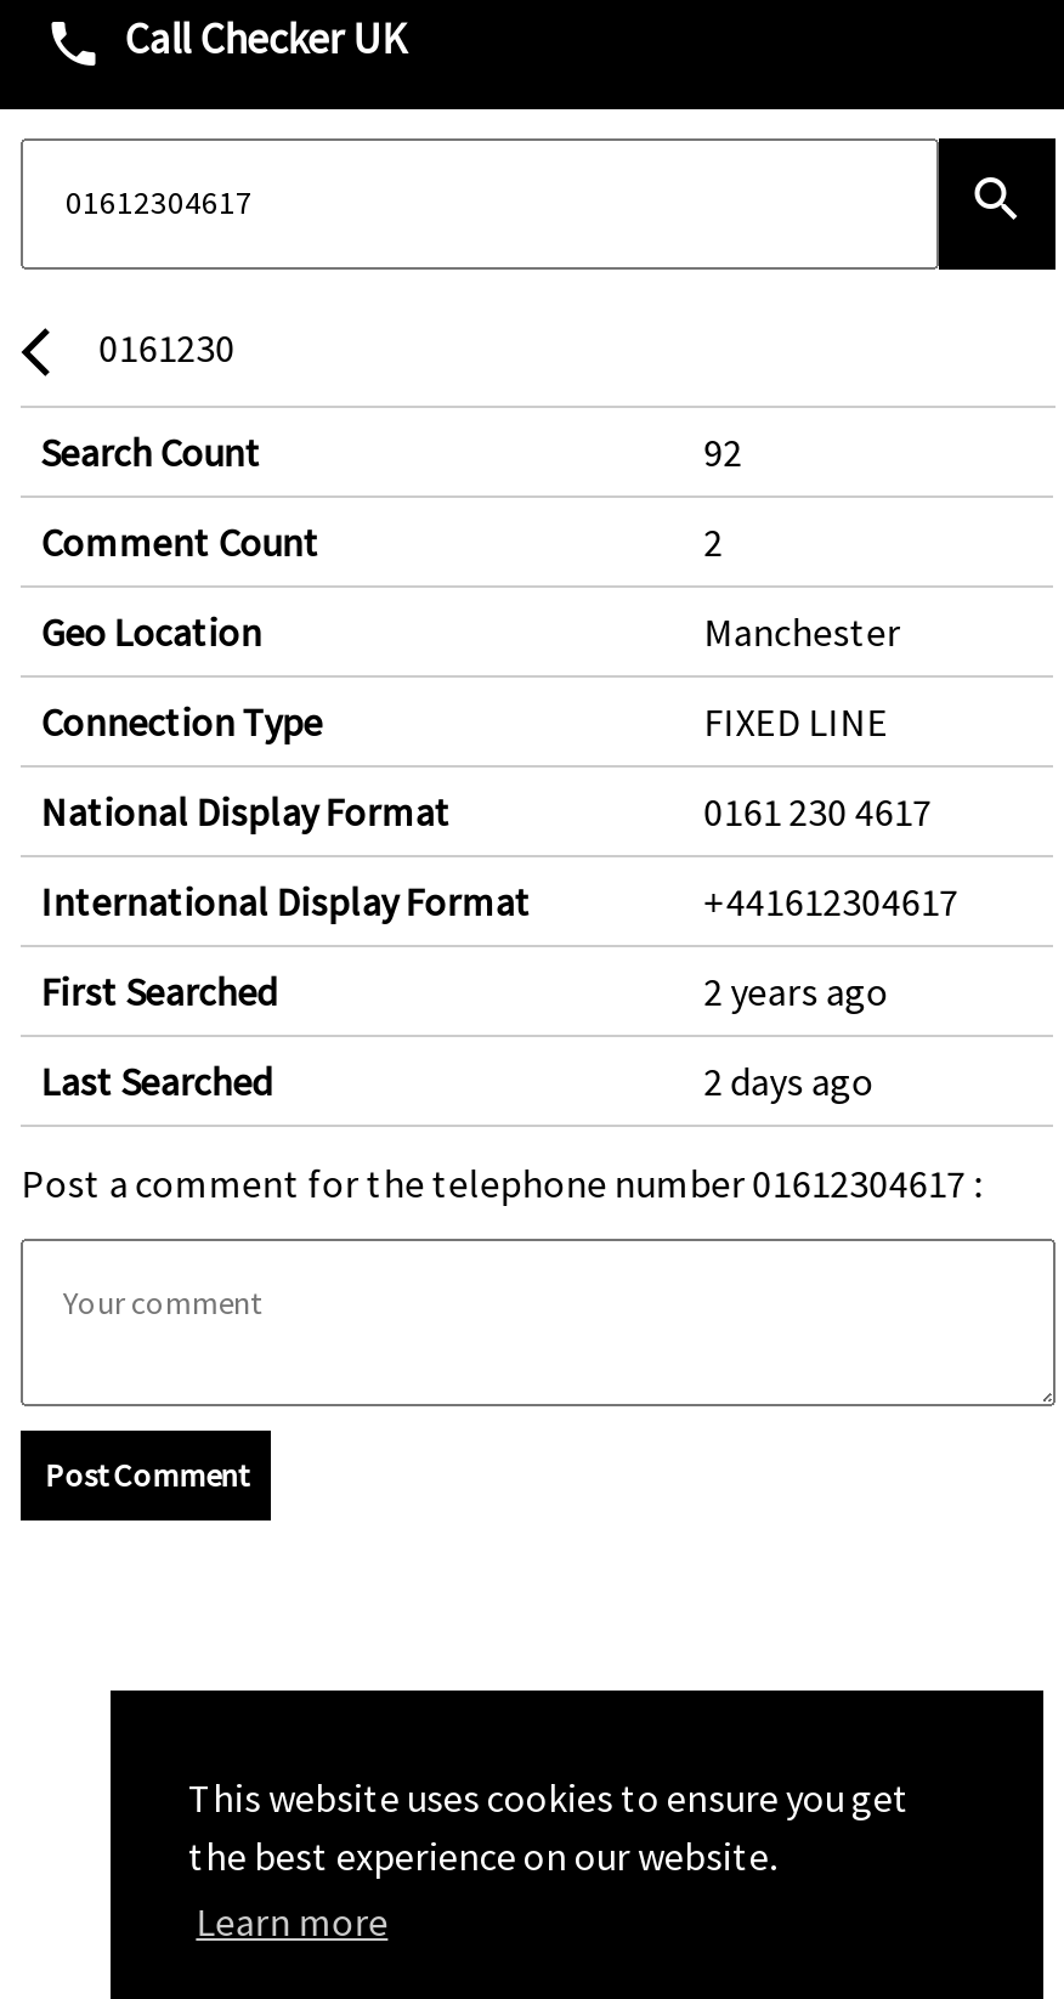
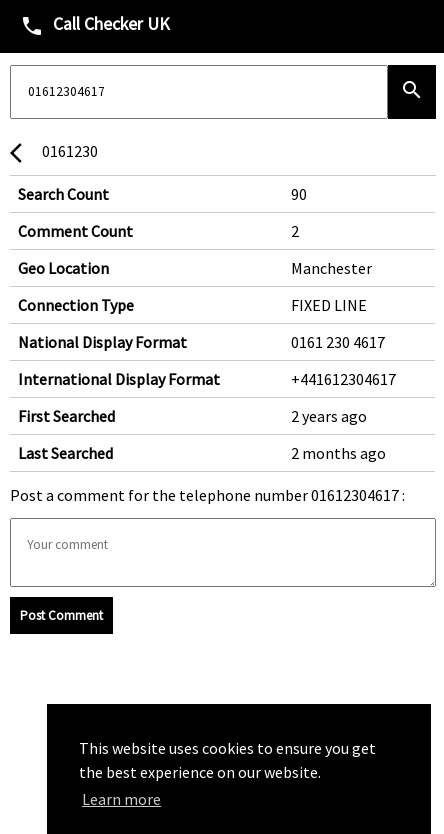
[704,428,743,477] 92 -> [291,184,307,204] 90
[704,1057,874,1106] 2 days ago -> [291,443,386,463] 2 months ago

